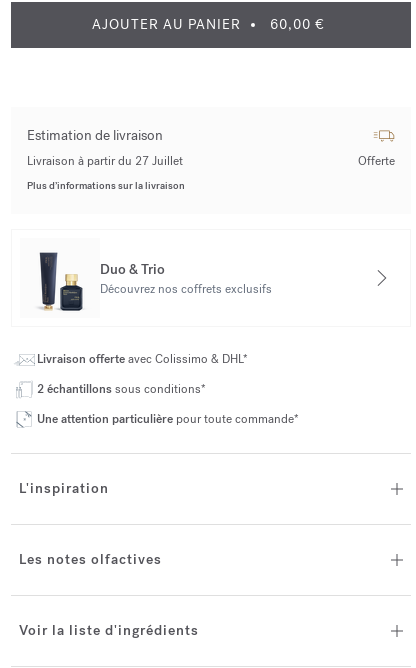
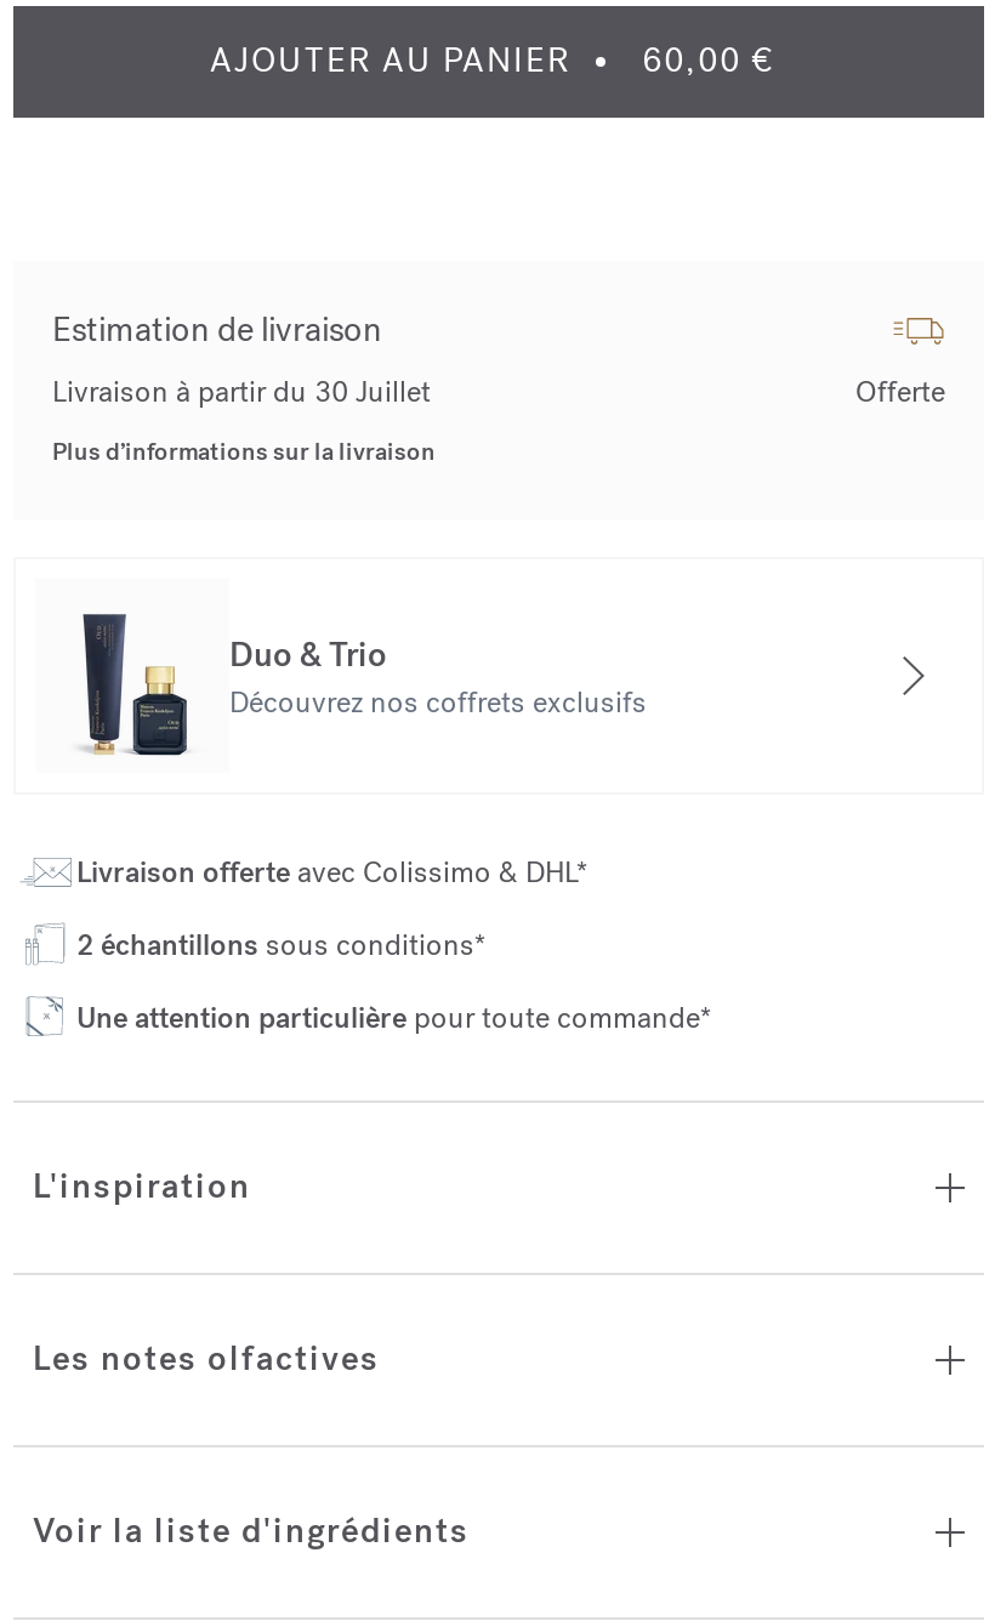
[27,153,183,169] Livraison à partir du 27 Juillet -> [52,371,431,410] Livraison à partir du 30 Juillet

